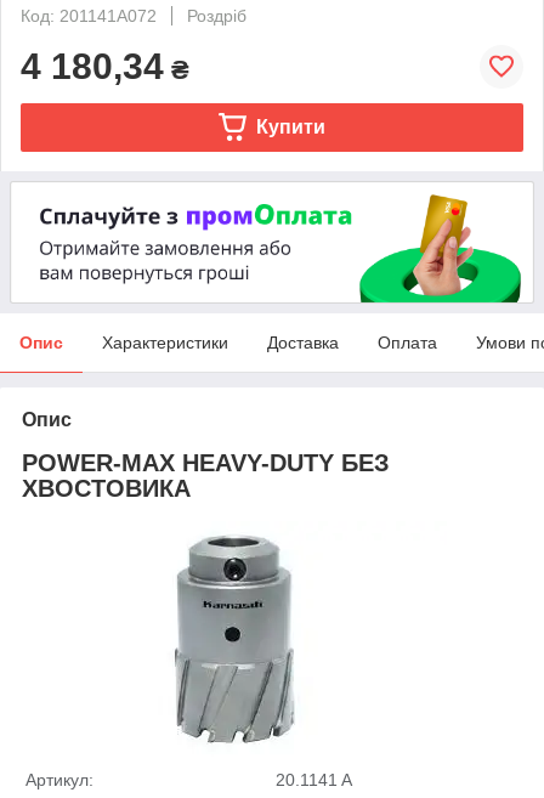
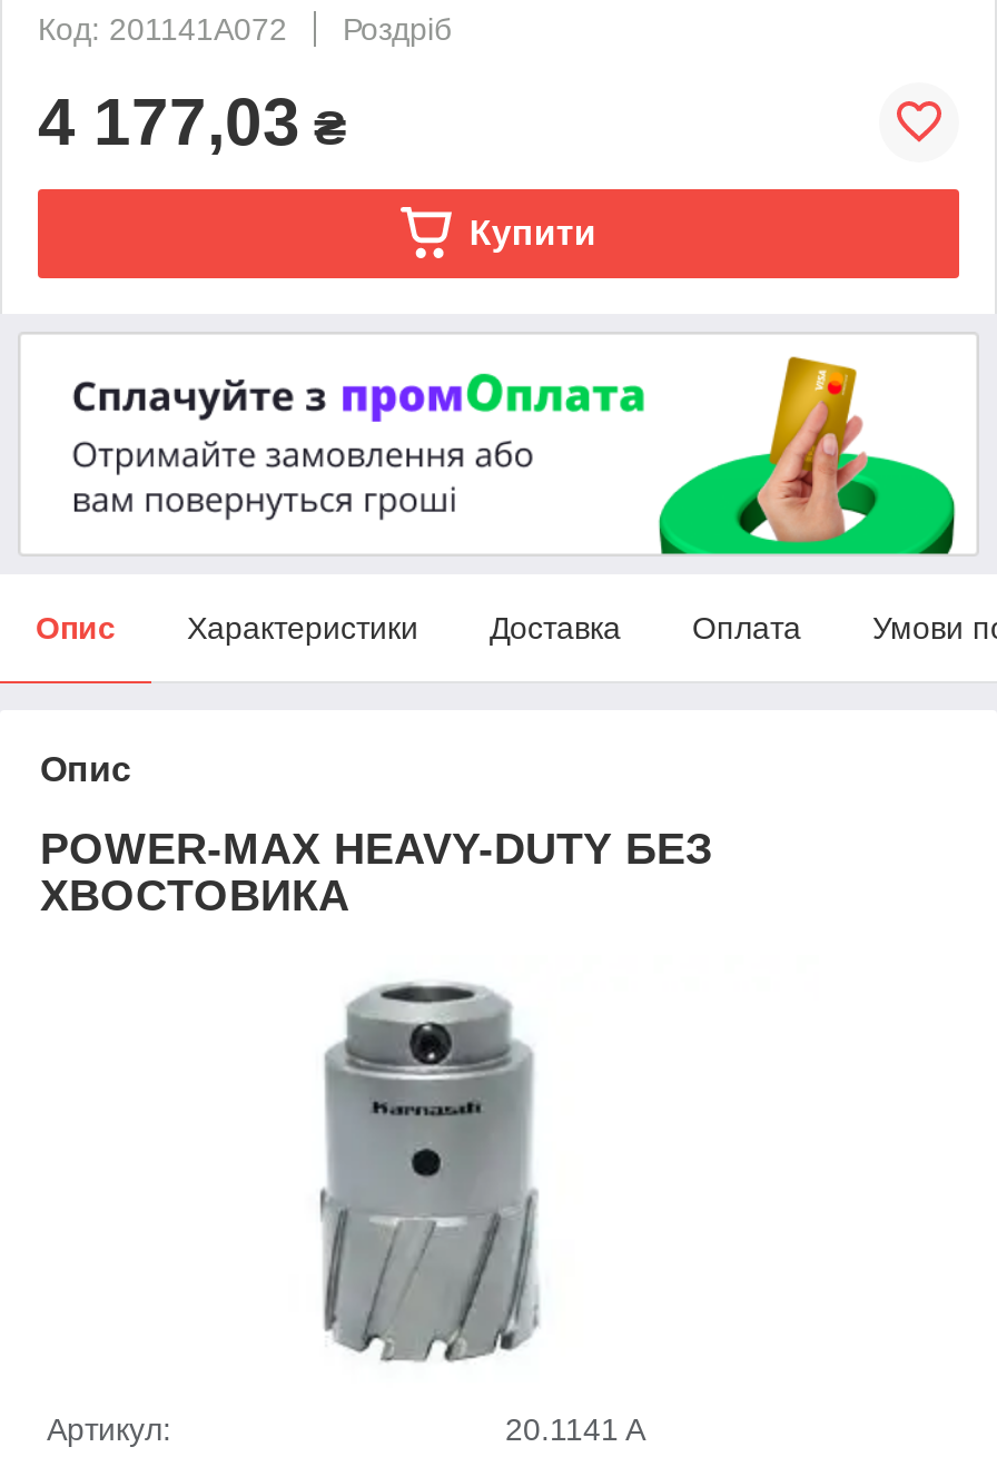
[21,46,189,86] 4 180,34 ₴ -> [38,84,347,158] 4 177,03 ₴

